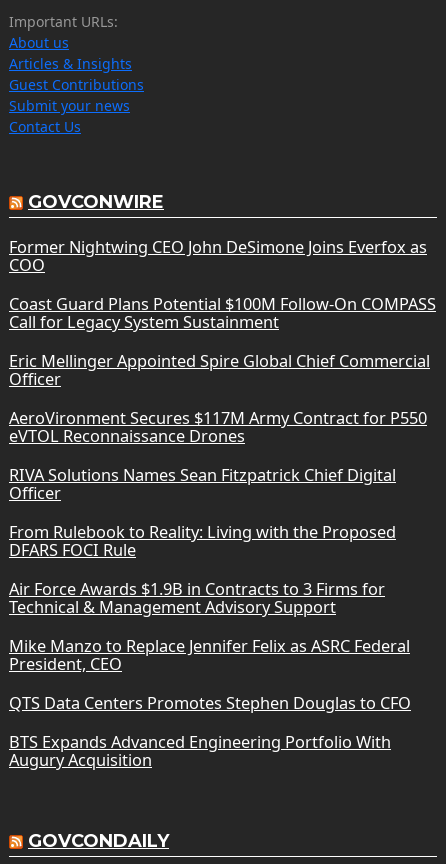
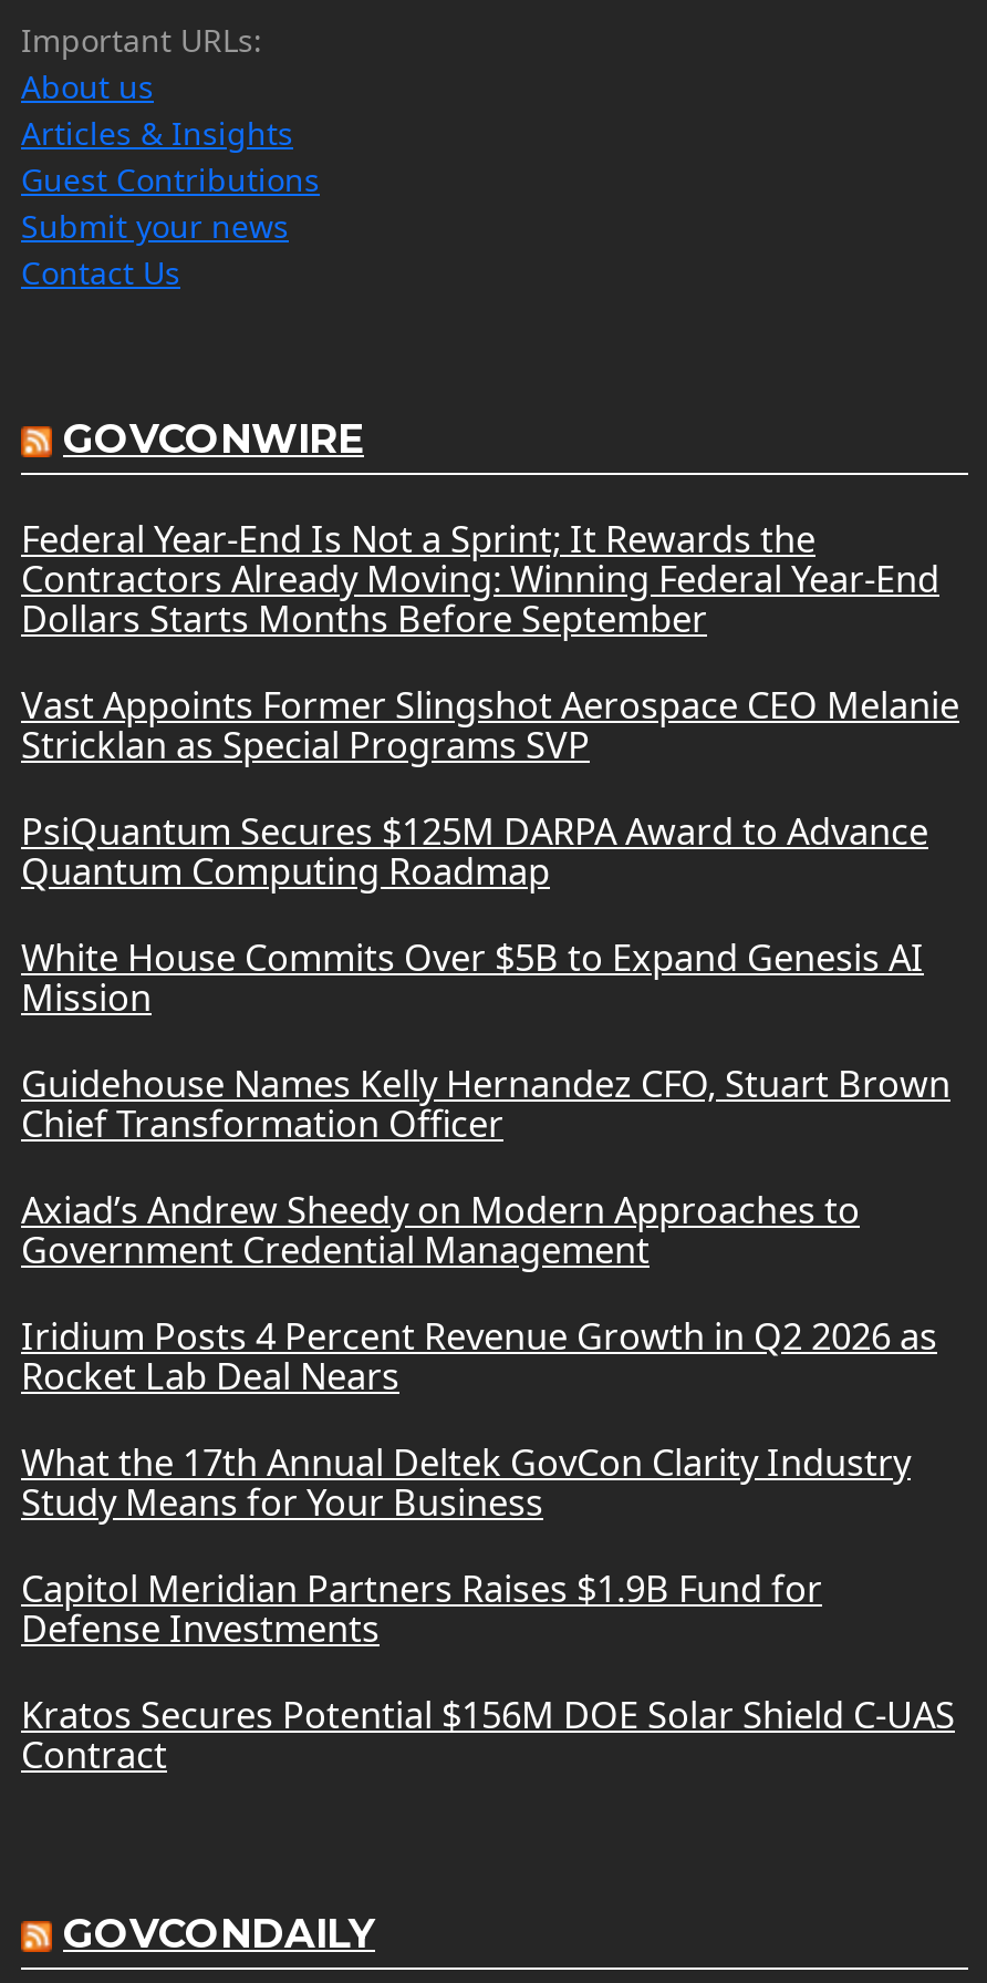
[9,236,427,276] Former Nightwing CEO John DeSimone Joins Everfox as | COO -> [21,515,939,643] Federal Year-End Is Not a Sprint; It Rewards the | Contractors Already Moving: Winning Federal Year-End | Dollars Starts Months Before September
[9,293,436,333] Coast Guard Plans Potential $100M Follow-On COMPASS | Call for Legacy System Sustainment -> [21,681,959,769] Vast Appoints Former Slingshot Aerospace CEO Melanie | Stricklan as Special Programs SVP
[9,350,430,390] Eric Mellinger Appointed Spire Global Chief Commercial | Officer -> [21,807,928,896] PsiQuantum Secures $125M DARPA Award to Advance | Quantum Computing Roadmap
[9,407,427,447] AeroVironment Secures $117M Army Contract for P550 | eVTOL Reconnaissance Drones -> [21,933,924,1022] White House Commits Over $5B to Expand Genesis AI | Mission
[9,464,396,504] RIVA Solutions Names Sean Fitzpatrick Chief Digital | Officer -> [21,1059,950,1148] Guidehouse Names Kelly Hernandez CFO, Stuart Brown | Chief Transformation Officer
[9,521,396,561] From Rulebook to Reality: Living with the Proposed | DFARS FOCI Rule -> [21,1186,860,1274] Axiad’s Andrew Sheedy on Modern Approaches to | Government Credential Management
[9,578,385,618] Air Force Awards $1.9B in Contracts to 3 Firms for | Technical & Management Advisory Support -> [21,1312,937,1400] Iridium Posts 4 Percent Revenue Growth in Q2 2026 as | Rocket Lab Deal Nears
[9,635,410,675] Mike Manzo to Replace Jennifer Felix as ASRC Federal | President, CEO -> [21,1438,911,1527] What the 17th Annual Deltek GovCon Clarity Industry | Study Means for Your Business
[9,692,411,714] QTS Data Centers Promotes Stephen Douglas to CFO -> [21,1564,822,1653] Capitol Meridian Partners Raises $1.9B Fund for | Defense Investments
[9,731,391,771] BTS Expands Advanced Engineering Portfolio With | Augury Acquisition -> [21,1690,955,1779] Kratos Secures Potential $156M DOE Solar Shield C-UAS | Contract

